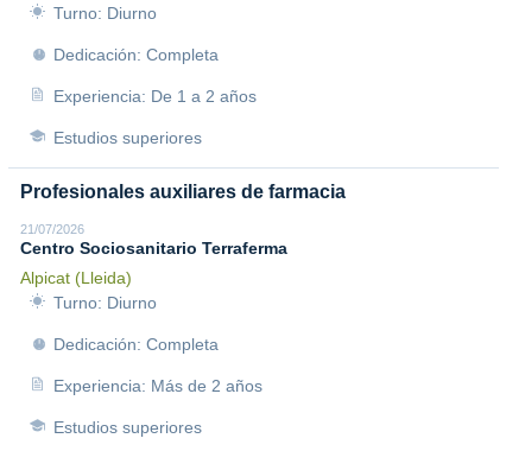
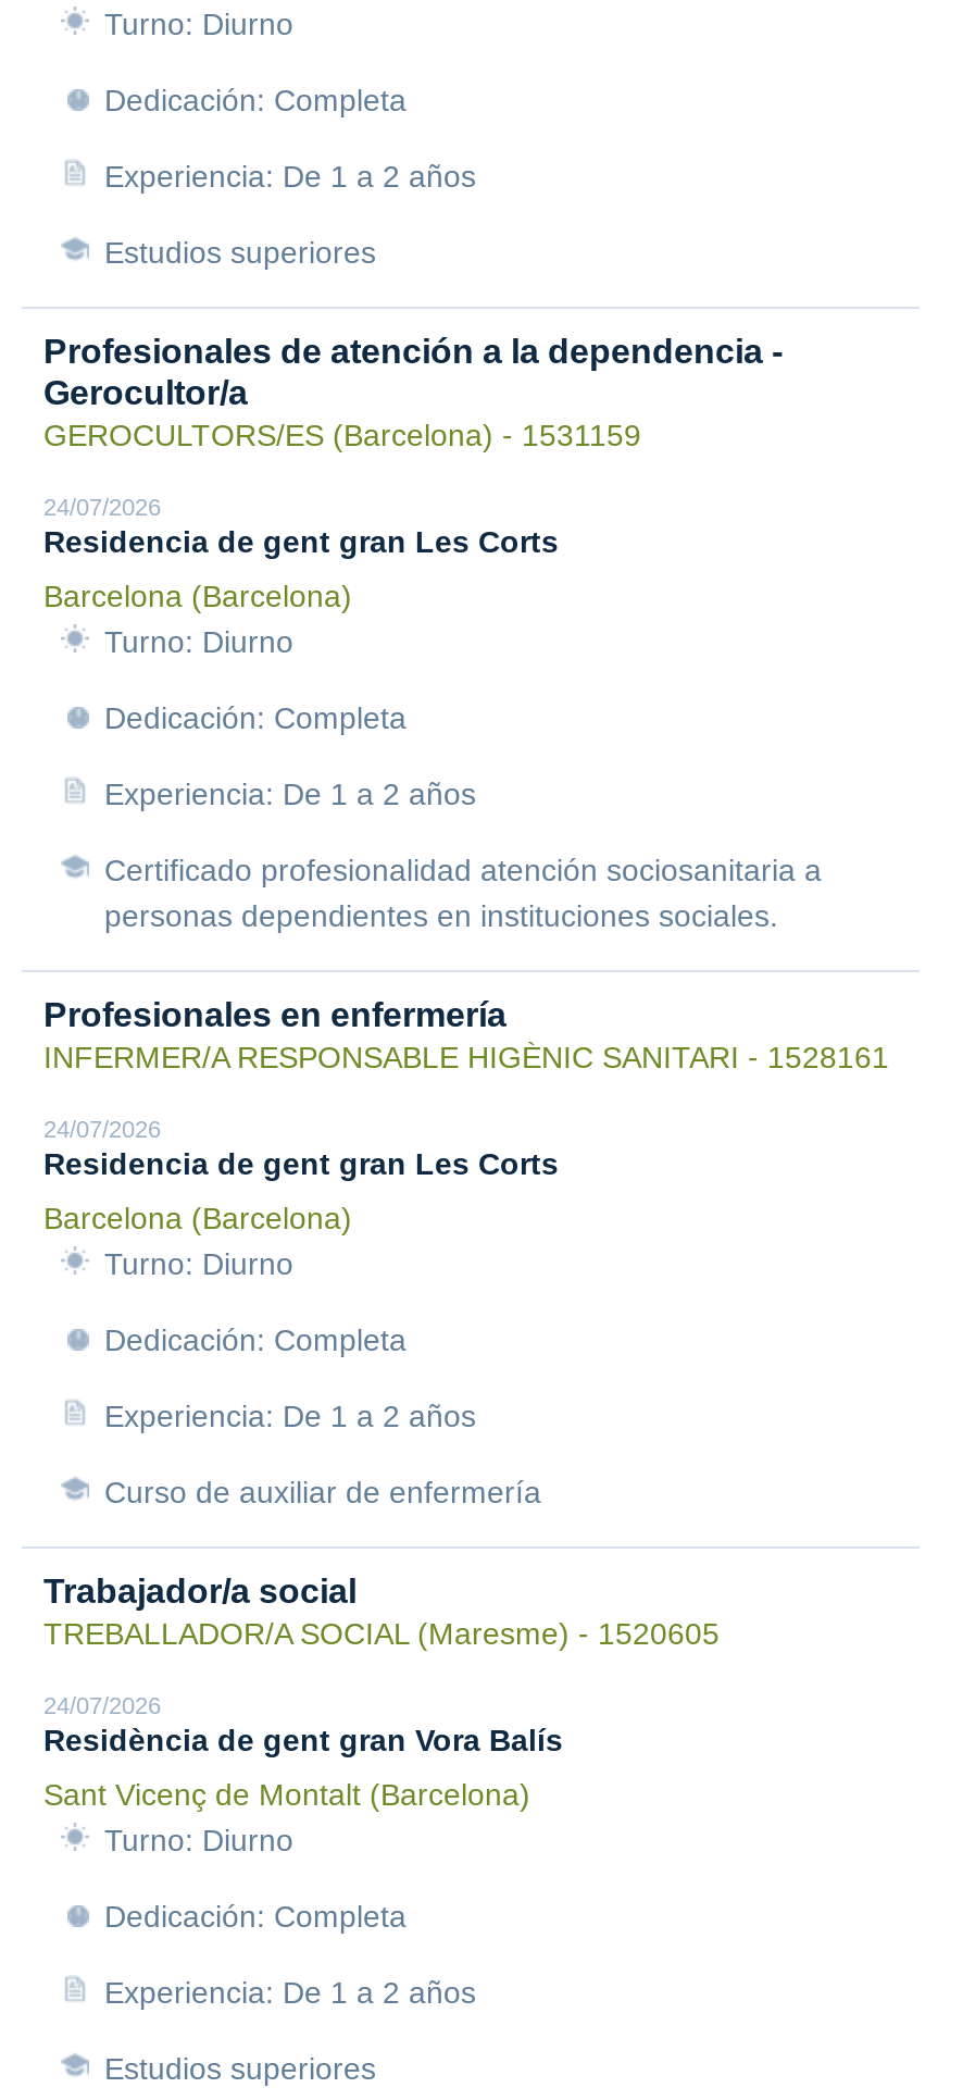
[20,182,346,202] Profesionales auxiliares de farmacia -> [43,333,783,452] Profesionales de atención a la dependencia - | Gerocultor/a | GEROCULTORS/ES (Barcelona) - 1531159
[20,222,287,258] 21/07/2026 | Centro Sociosanitario Terraferma -> [43,494,559,559] 24/07/2026 | Residencia de gent gran Les Corts
[20,268,132,287] Alpicat (Lleida) -> [43,579,352,613] Barcelona (Barcelona)
[53,376,263,395] Experiencia: Más de 2 años -> [43,776,889,2010] Experiencia: De 1 a 2 años | Certificado profesionalidad atención sociosanitaria a | personas dependientes en instituciones sociales. | Profesionales en enfermería | INFERMER/A RESPONSABLE HIGÈNIC SANITARI - 1528161 | 24/07/2026 | Residencia de gent gran Les Corts | Barcelona (Barcelona) | Turno: Diurno | Dedicación: Completa | Experiencia: De 1 a 2 años | Curso de auxiliar de enfermería | Trabajador/a social | TREBALLADOR/A SOCIAL (Maresme) - 1520605 | 24/07/2026 | Residència de gent gran Vora Balís | Sant Vicenç de Montalt (Barcelona) | Turno: Diurno | Dedicación: Completa | Experiencia: De 1 a 2 años

